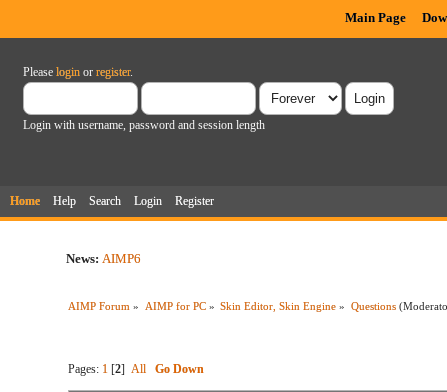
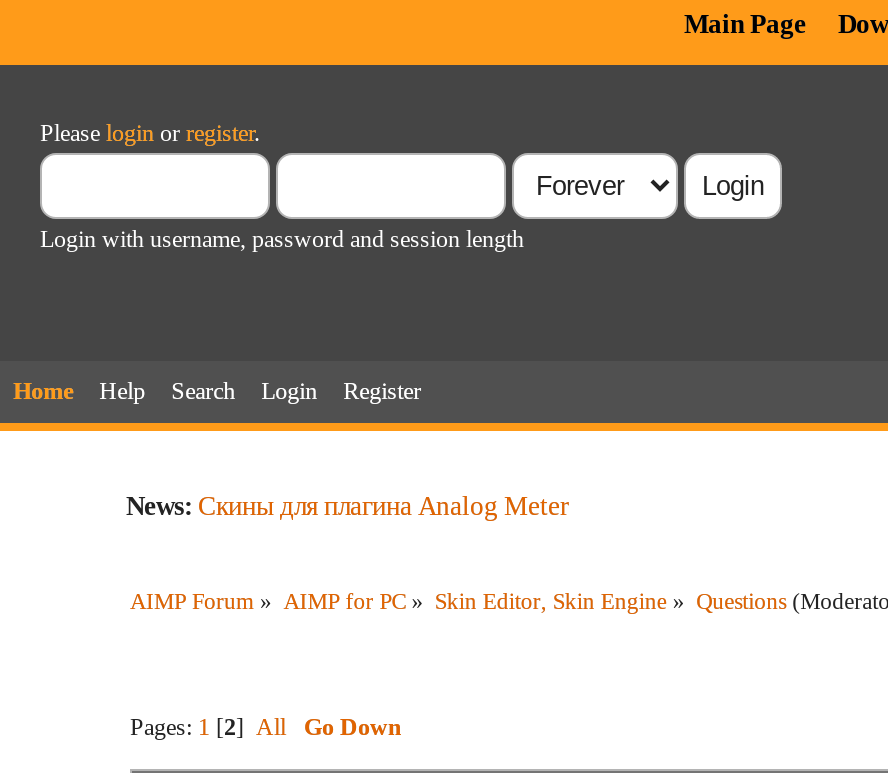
[66,251,141,266] News: AIMP6 -> [126,491,568,521] News: Скины для плагина Analog Meter

